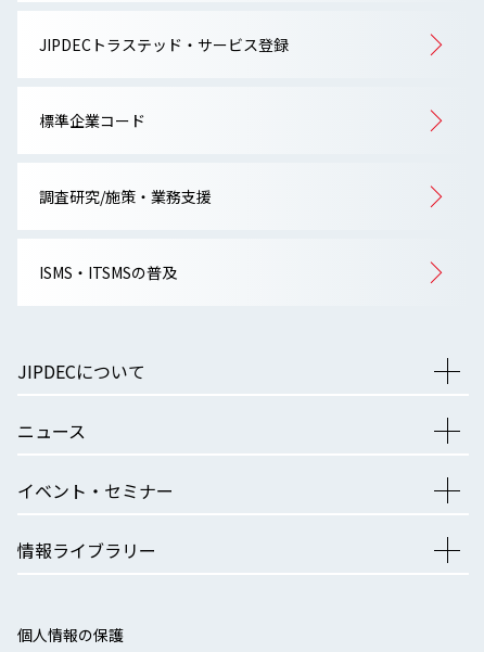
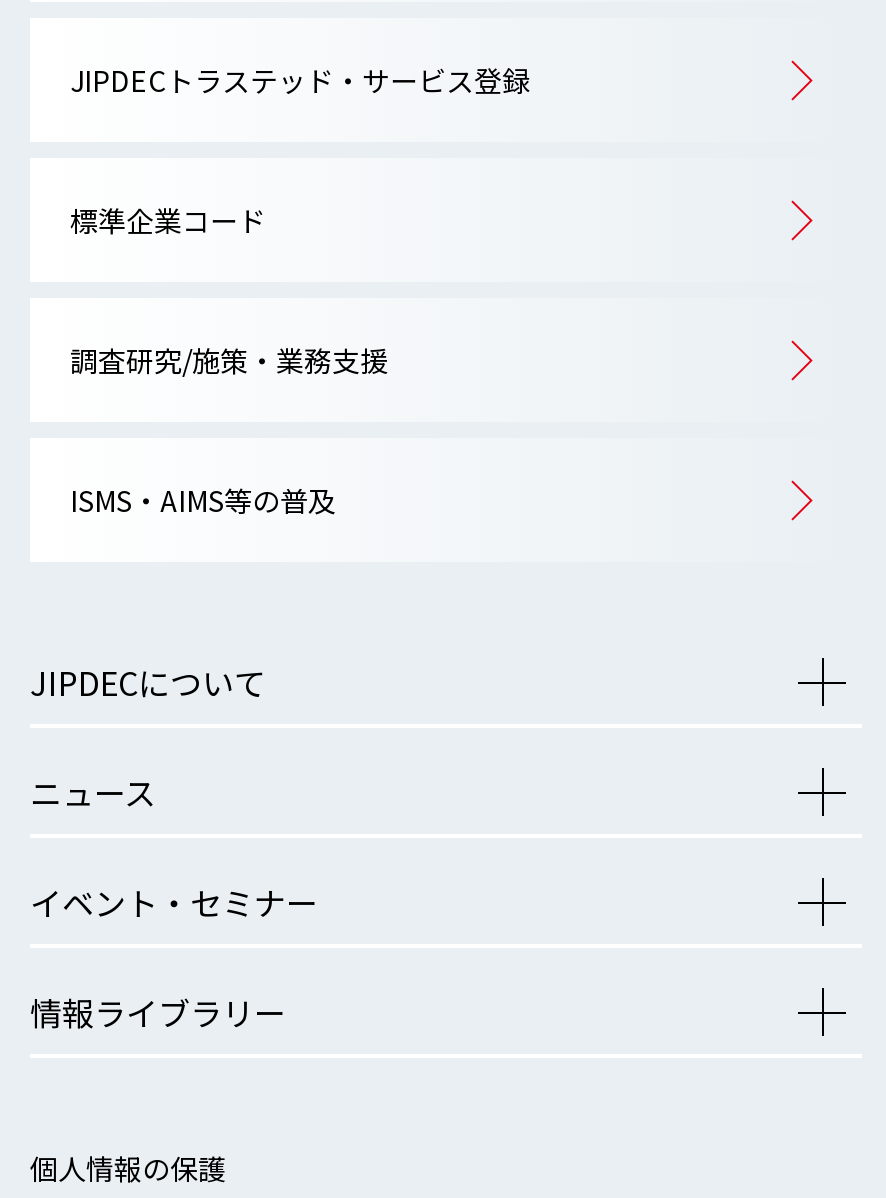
[39,261,177,283] ISMS・ITSMSの普及 -> [70,479,336,519] ISMS・AIMS等の普及

